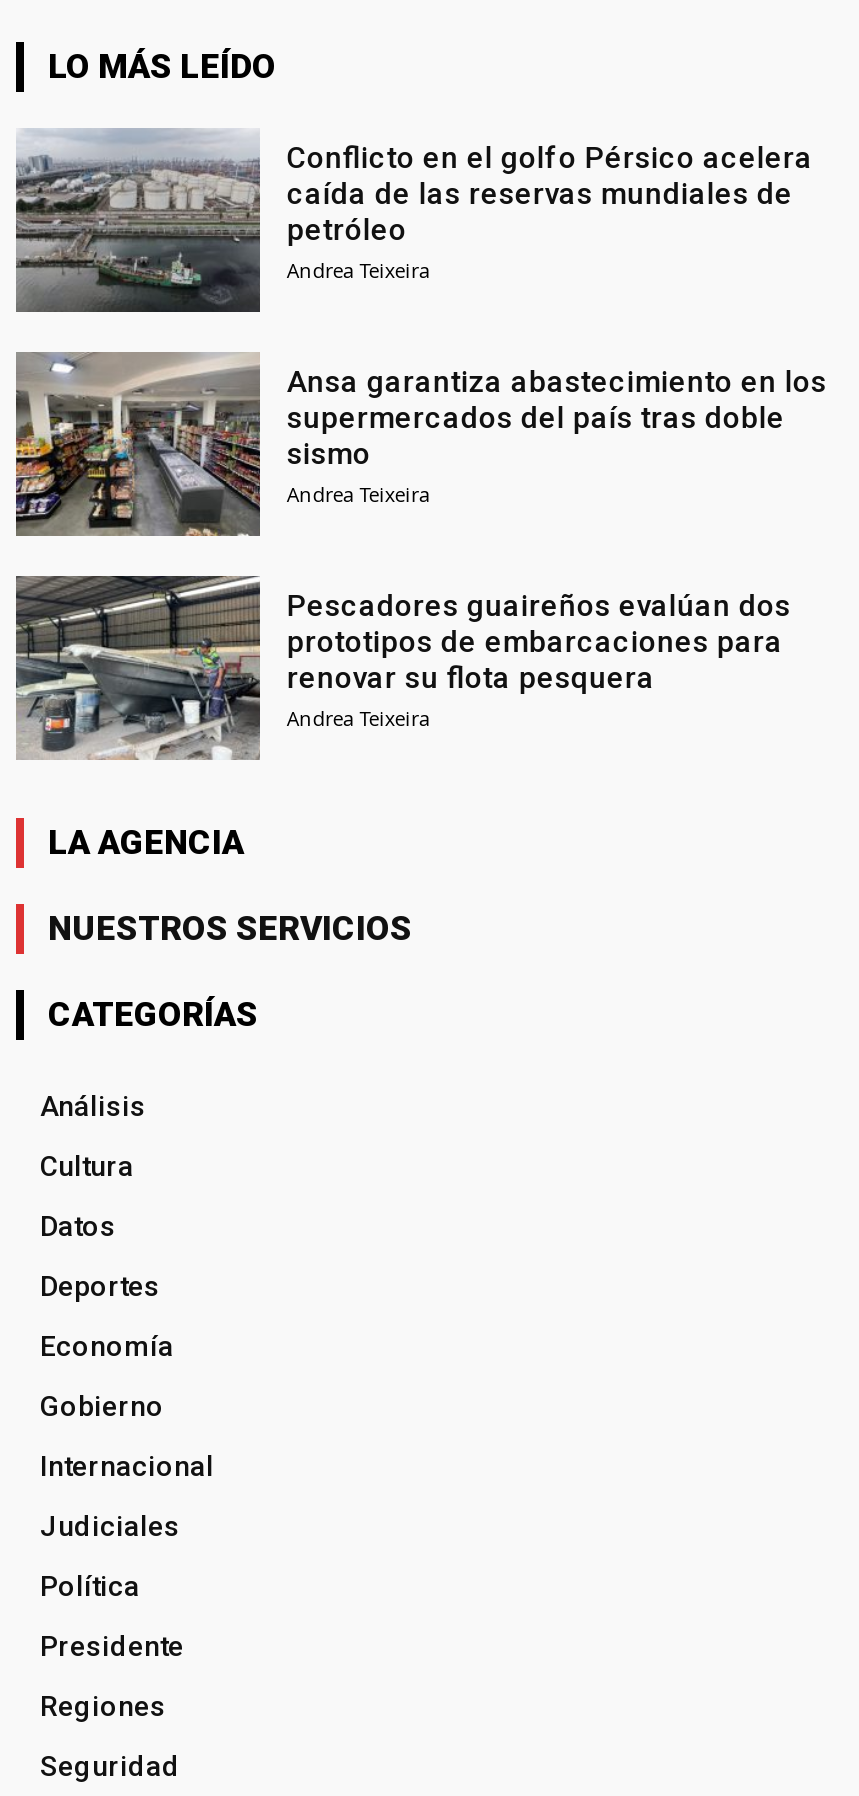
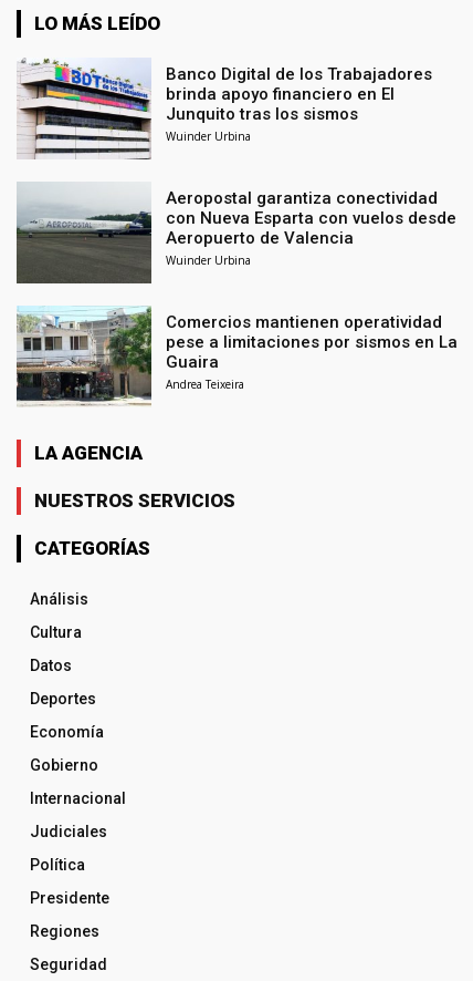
[14,128,813,314] [image] | Conflicto en el golfo Pérsico acelera | caída de las reservas mundiales de | petróleo | Andrea Teixeira -> [17,59,433,159] [image] | Banco Digital de los Trabajadores | brinda apoyo financiero en El | Junquito tras los sismos | Wuinder Urbina
[14,352,827,538] [image] | Ansa garantiza abastecimiento en los | supermercados del país tras doble | sismo | Andrea Teixeira -> [15,183,457,285] [image] | Aeropostal garantiza conectividad | con Nueva Esparta con vuelos desde | Aeropuerto de Valencia | Wuinder Urbina
[14,574,791,760] [image] | Pescadores guaireños evalúan dos | prototipos de embarcaciones para | renovar su flota pesquera -> [17,306,458,406] [image] | Comercios mantienen operatividad | pese a limitaciones por sismos en La | Guaira

